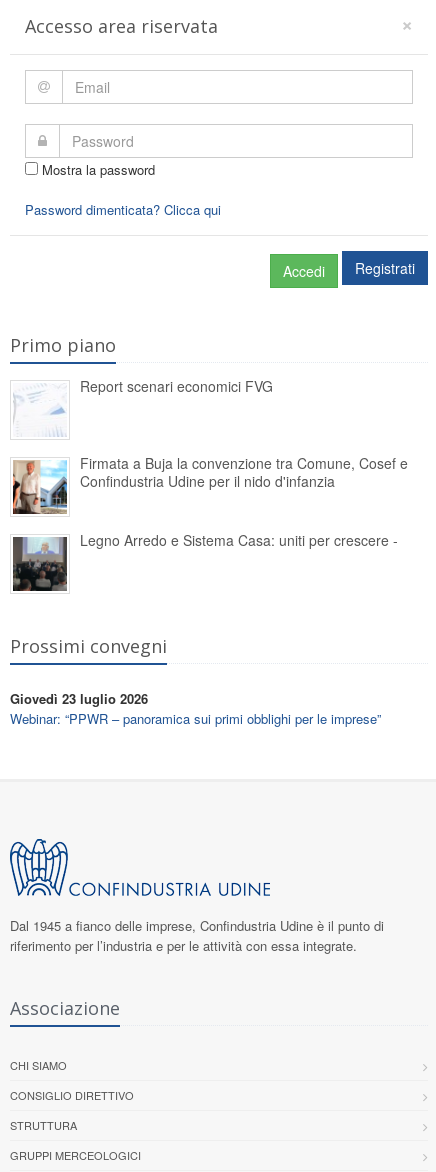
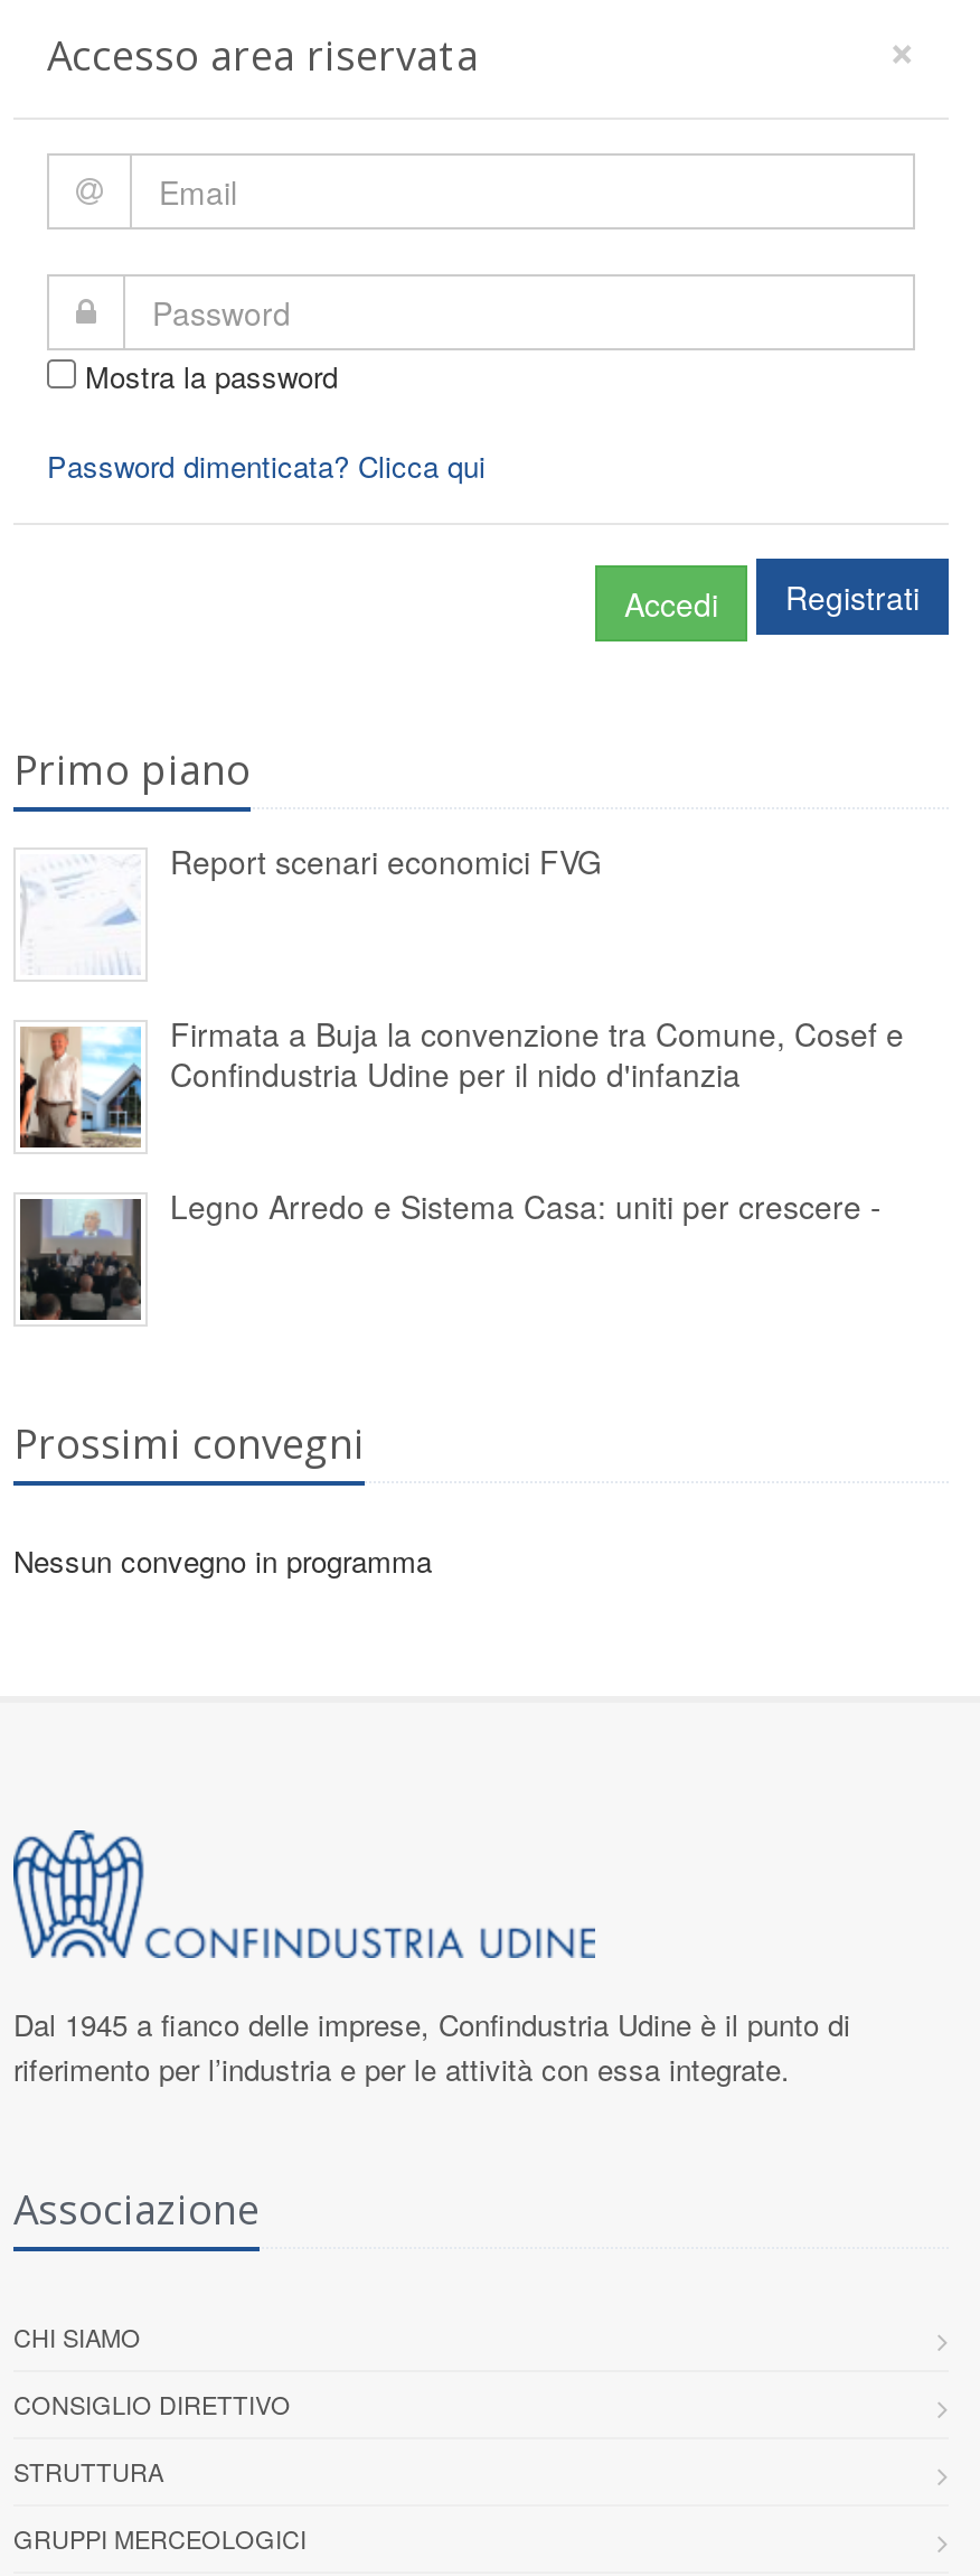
[10,689,381,728] Giovedì 23 luglio 2026 | Webinar: “PPWR – panoramica sui primi obblighi per le imprese” -> [13,1538,432,1581] Nessun convegno in programma

